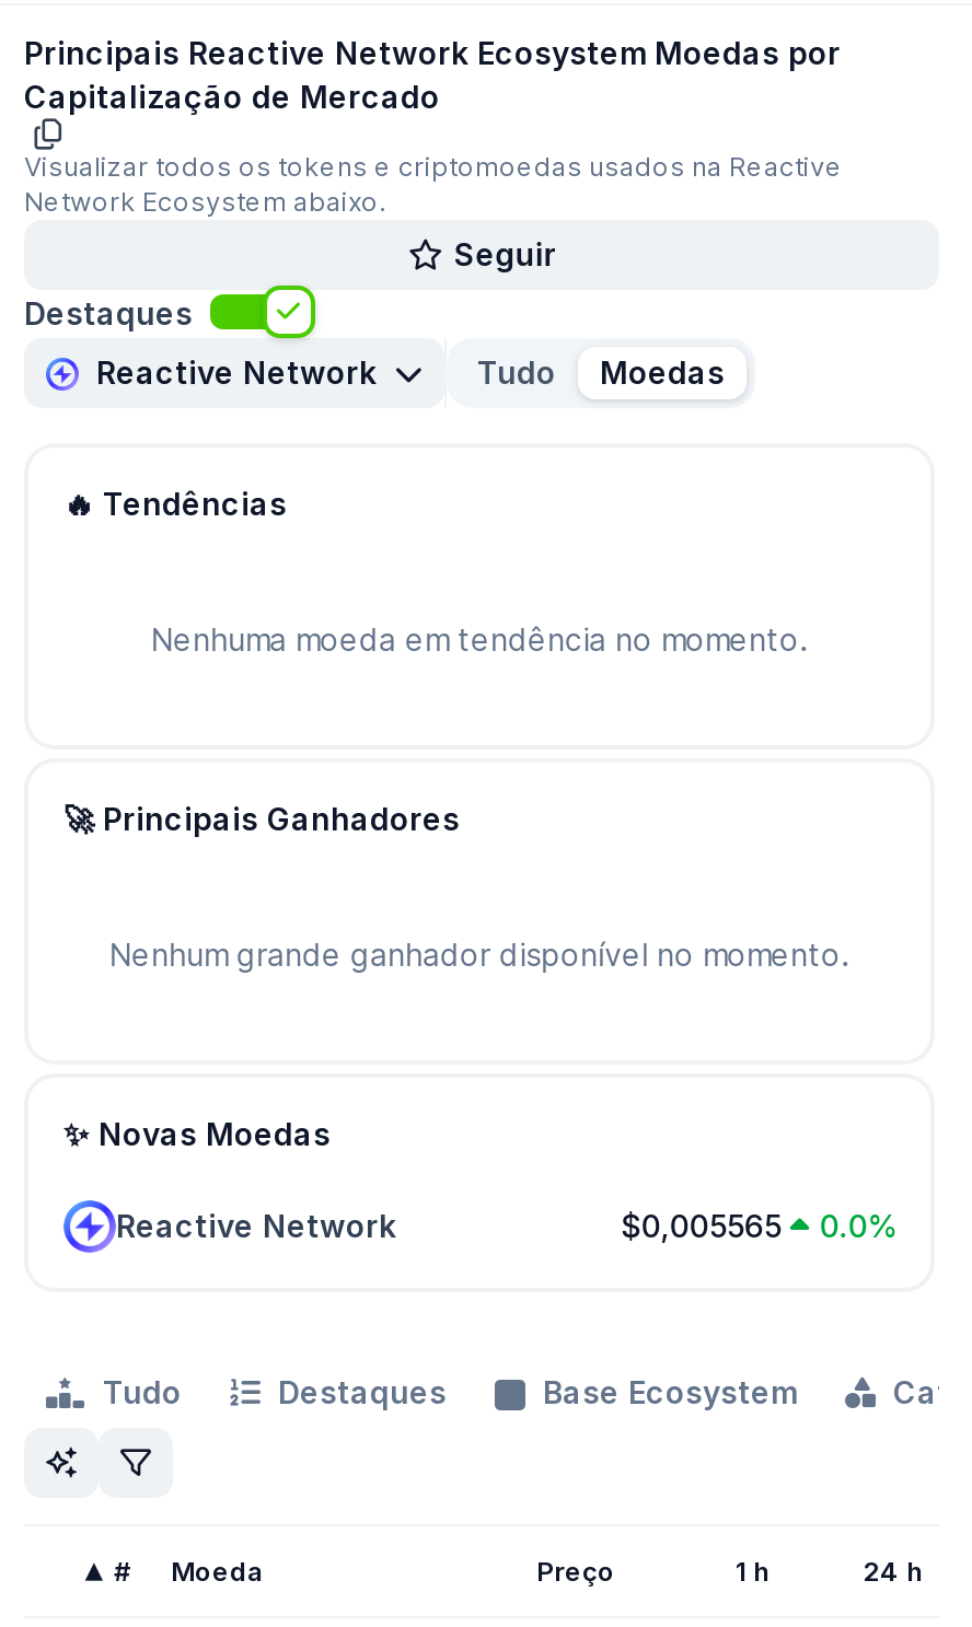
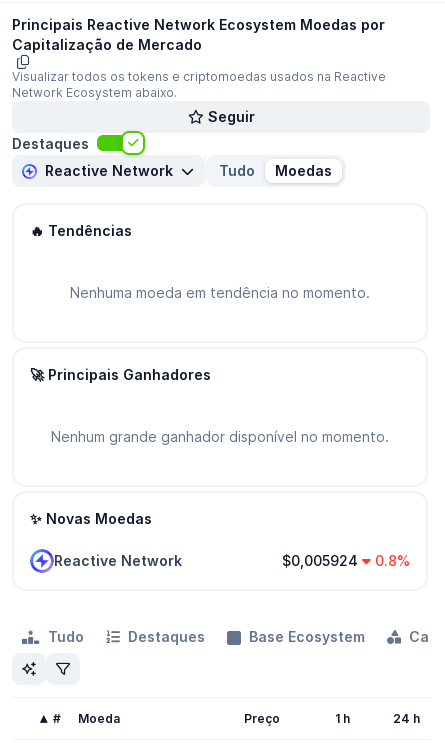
[621,1207,781,1244] $0,005565 -> [282,552,358,569] $0,005924
[819,1207,896,1244] 0.0% -> [375,552,410,569] 0.8%

